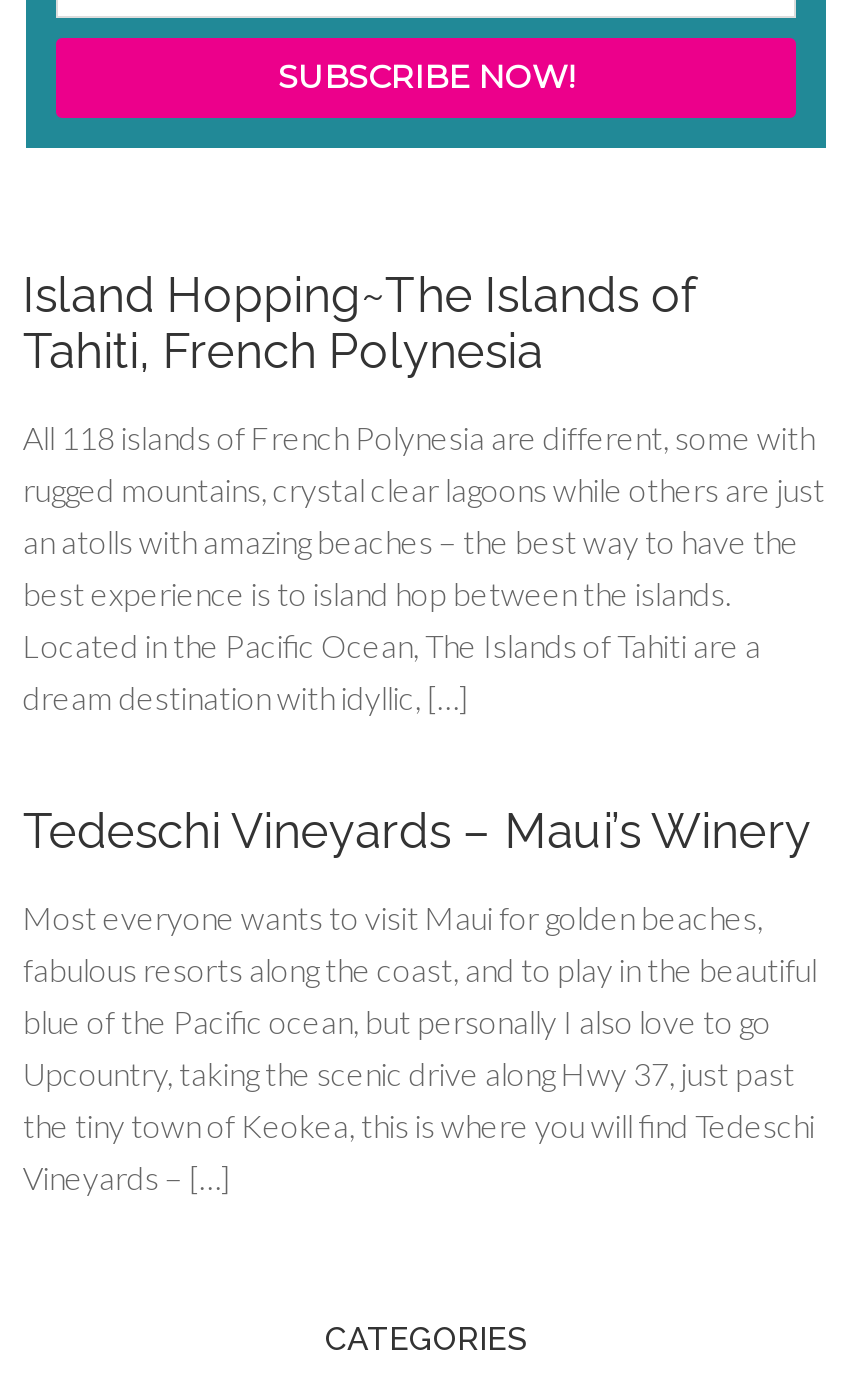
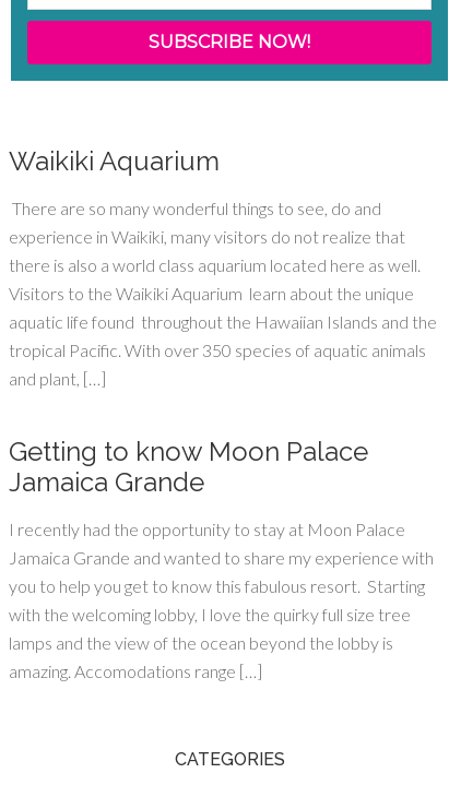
[23,265,697,379] Island Hopping~The Islands of | Tahiti, French Polynesia -> [9,145,220,176] Waikiki Aquarium
[23,417,825,715] All 118 islands of French Polynesia are different, some with | rugged mountains, crystal clear lagoons while others are just | an atolls with amazing beaches – the best way to have the | best experience is to island hop between the islands. | Located in the Pacific Ocean, The Islands of Tahiti are a | dream destination with idyllic, […] -> [9,197,437,388] There are so many wonderful things to see, do and | experience in Waikiki, many visitors do not realize that | there is also a world class aquarium located here as well. | Visitors to the Waikiki Aquarium learn about the unique | aquatic life found throughout the Hawaiian Islands and the | tropical Pacific. With over 350 species of aquatic animals | and plant, […]
[23,801,811,859] Tedeschi Vineyards – Maui’s Winery -> [9,435,369,497] Getting to know Moon Palace | Jamaica Grande
[23,897,817,1195] Most everyone wants to visit Maui for golden beaches, | fabulous resorts along the coast, and to play in the beautiful | blue of the Pacific ocean, but personally I also love to go | Upcountry, taking the scenic drive along Hwy 37, just past | the tiny town of Keokea, this is where you will find Tedeschi | Vineyards – […] -> [9,518,434,681] I recently had the opportunity to stay at Moon Palace | Jamaica Grande and wanted to share my experience with | you to help you get to know this fabulous resort. Starting | with the welcoming lobby, I love the quirky full size tree | lamps and the view of the ocean beyond the lobby is | amazing. Accomodations range […]

